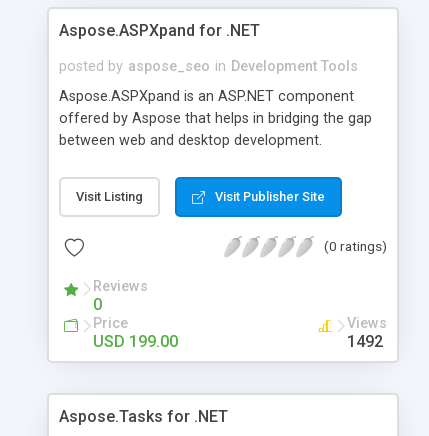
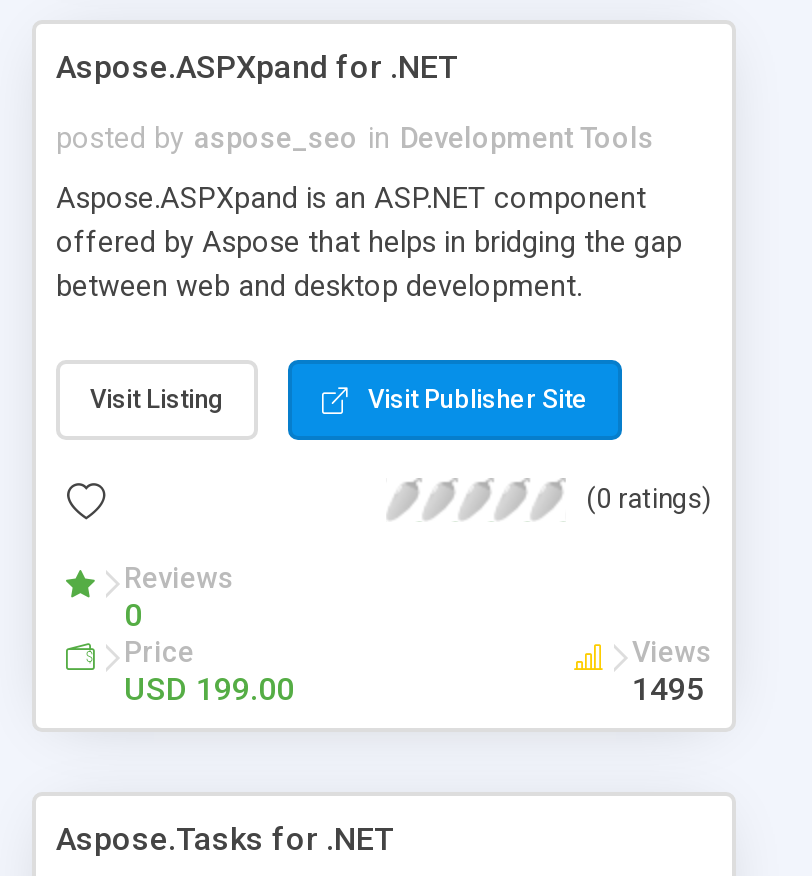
[347,332,383,351] 1492 -> [632,670,704,708] 1495

